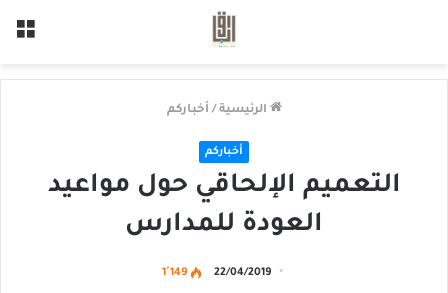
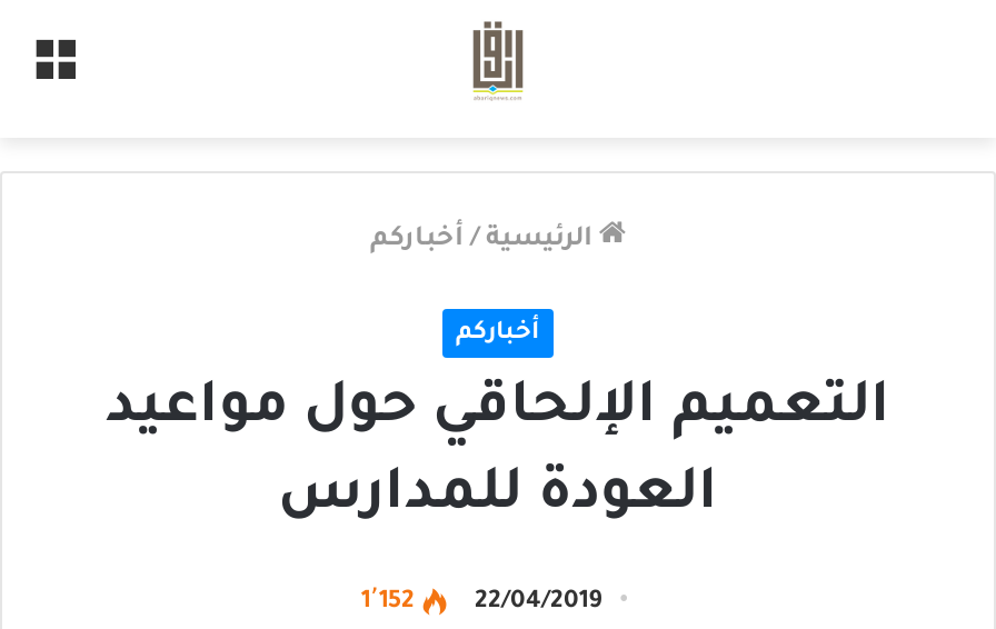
[162,267,187,279] 1٬149 -> [361,590,415,616] 1٬152

